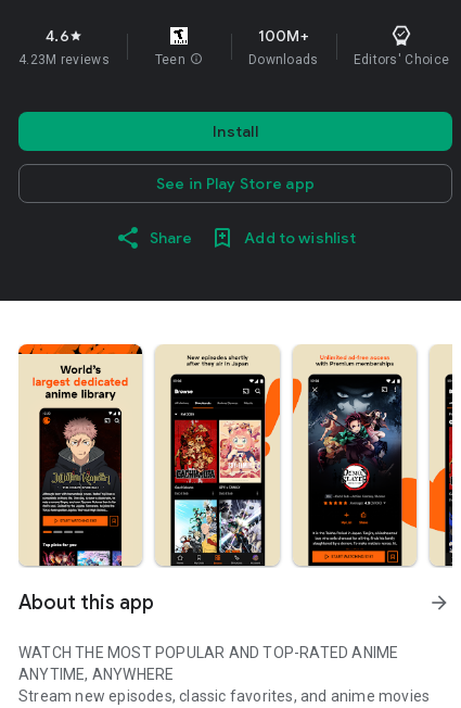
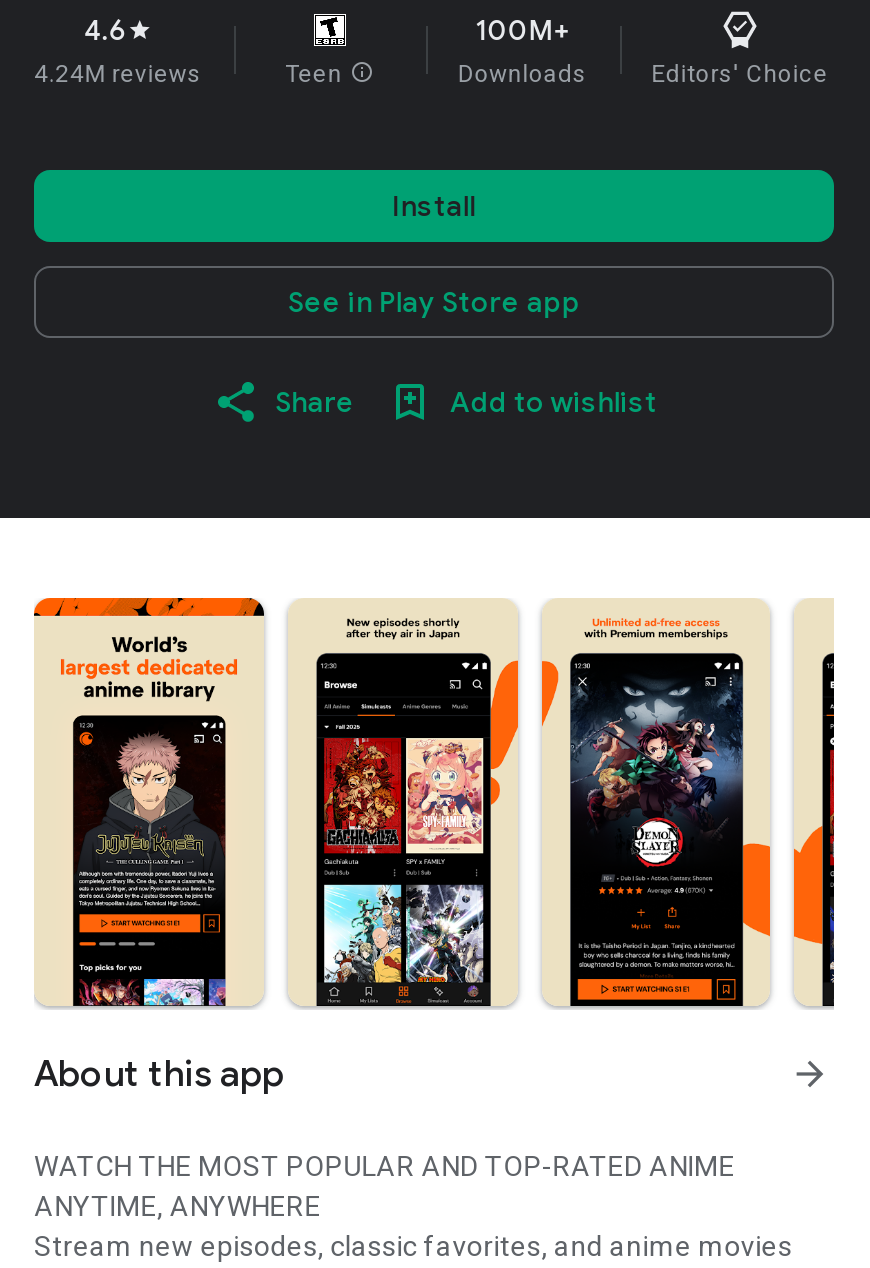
[18,52,109,67] 4.23M reviews -> [34,60,202,88] 4.24M reviews

